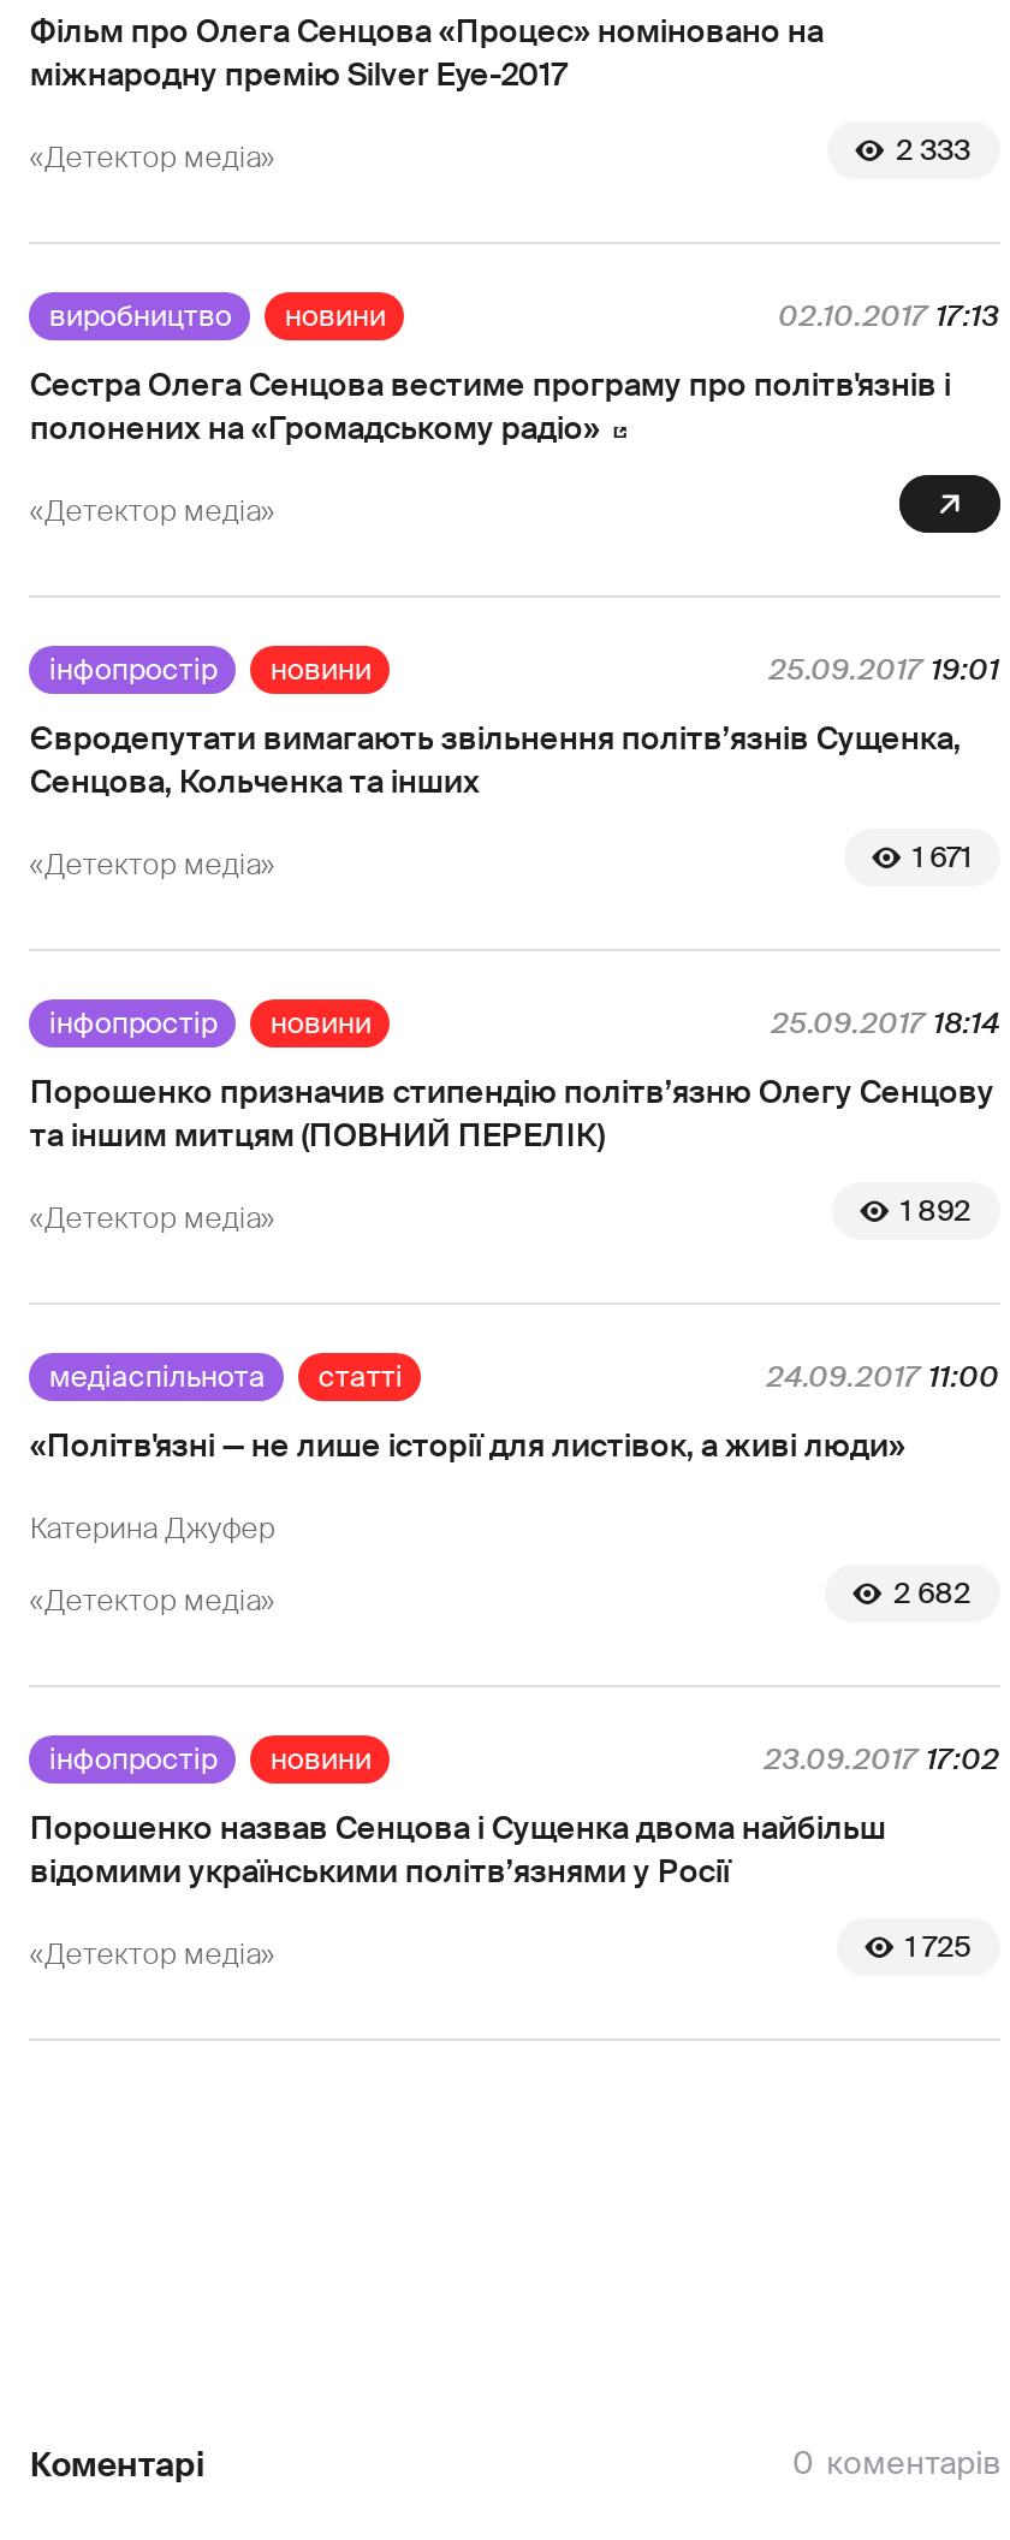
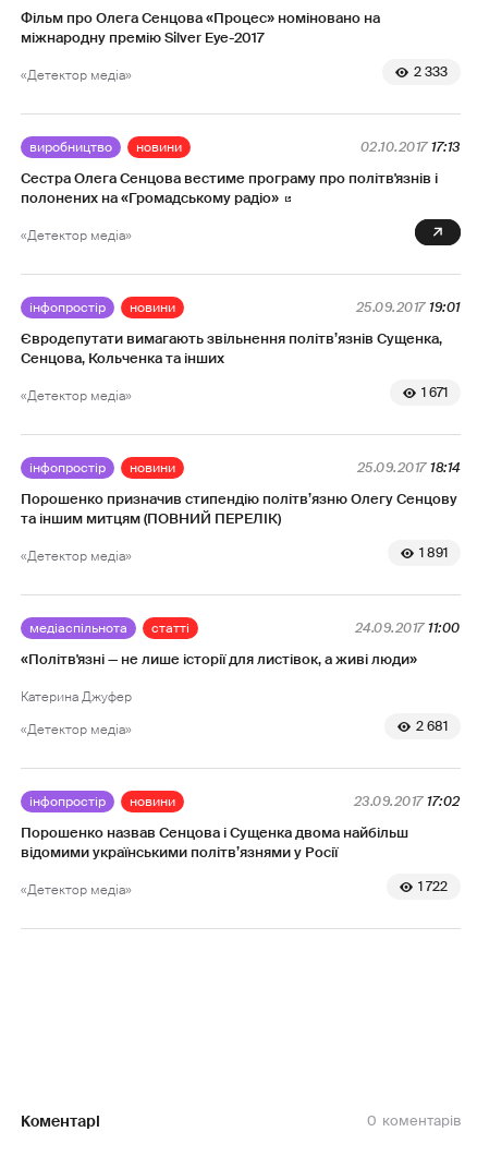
[901,1192,971,1231] 1 892 -> [419,544,447,562] 1 891
[894,1575,971,1613] 2 682 -> [416,718,447,735] 2 681
[906,1928,971,1967] 1 725 -> [418,878,447,896] 1 722

